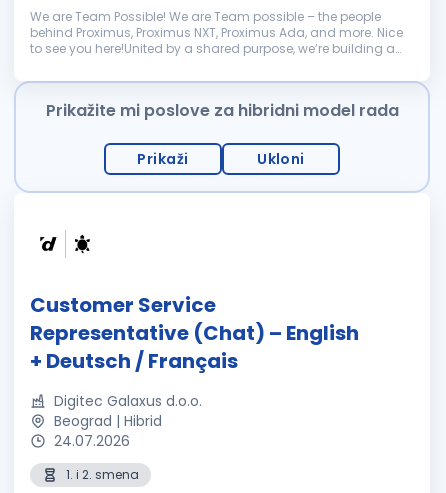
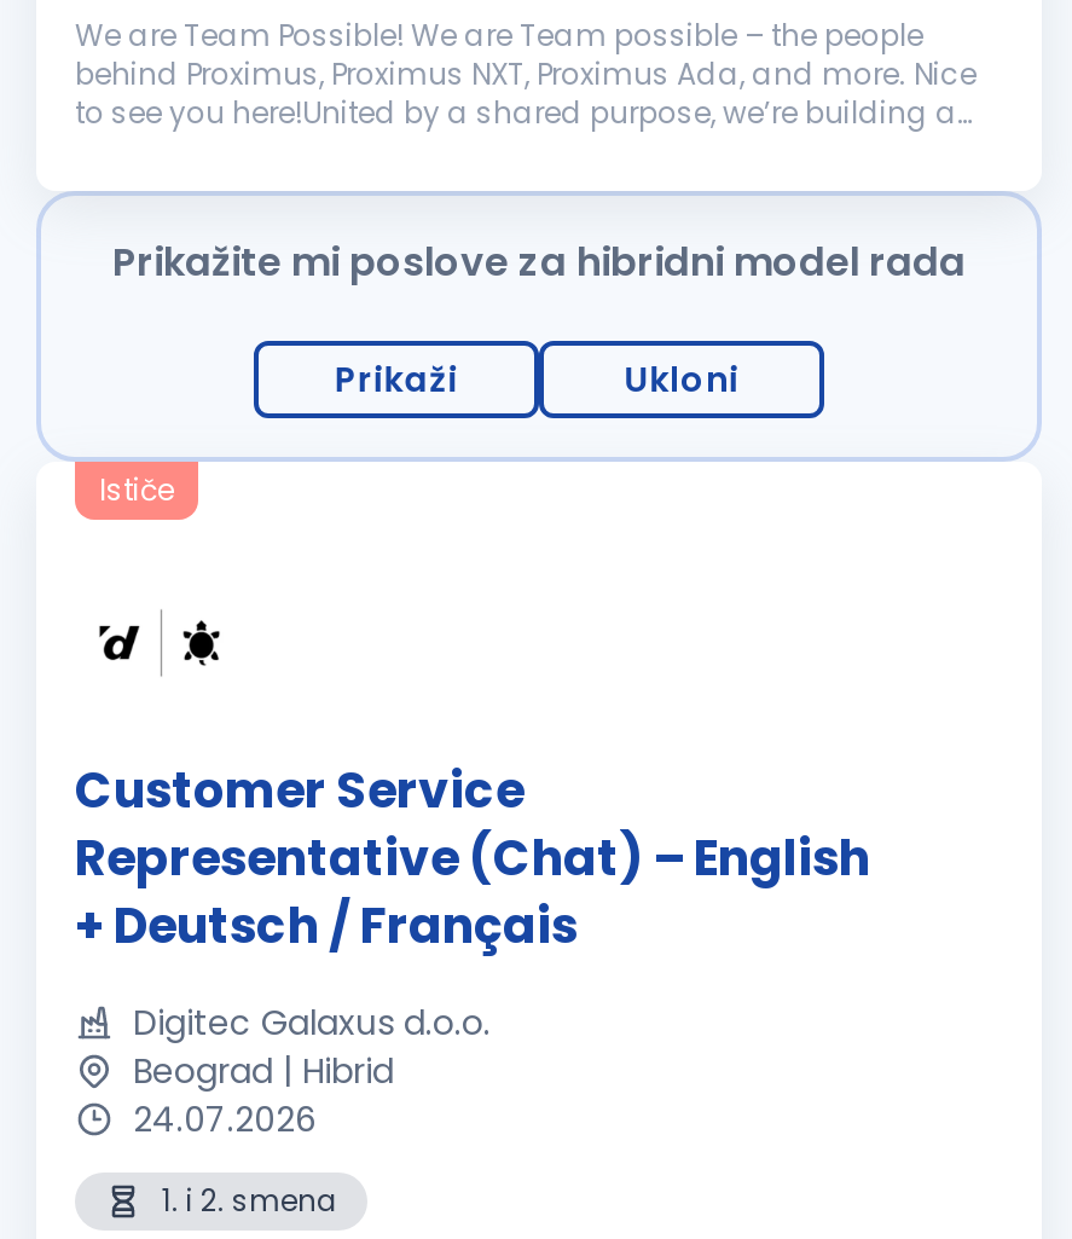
none -> [99,469,174,510] Ističe

